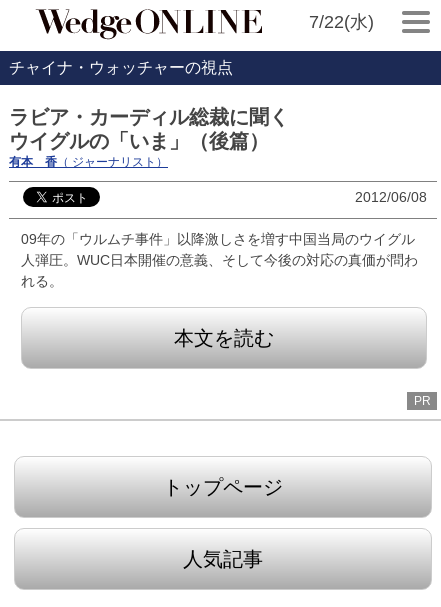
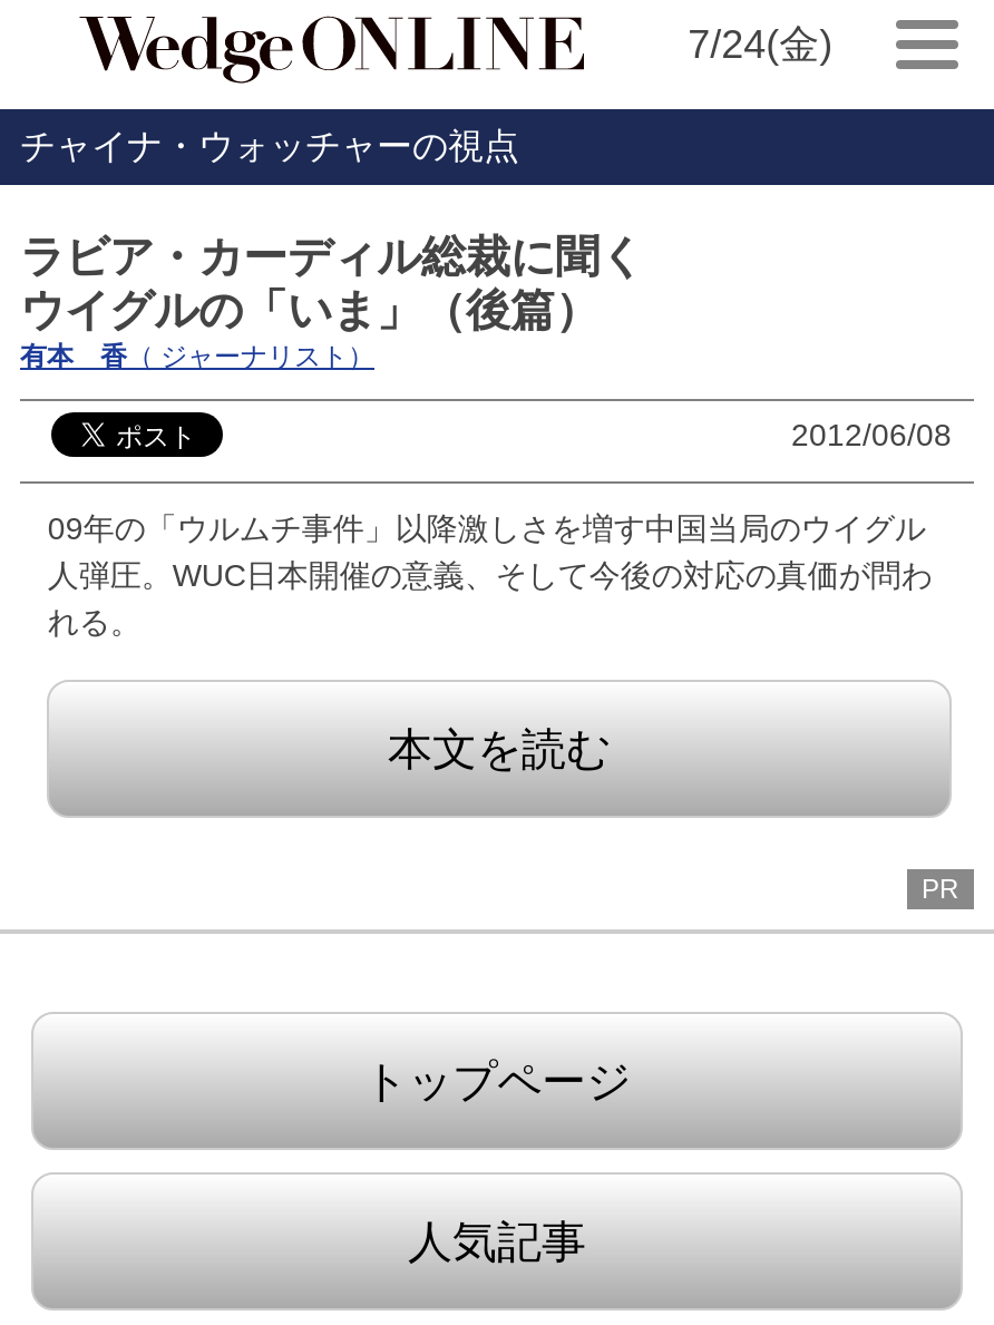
[309,12,374,32] 7/22(水) -> [688,22,833,67] 7/24(金)

